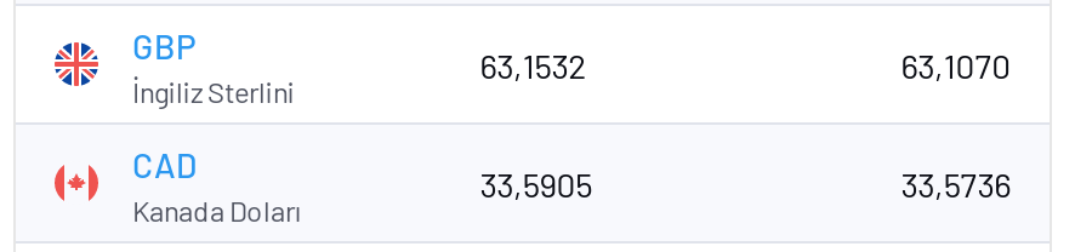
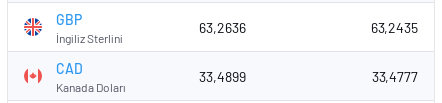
[480,44,587,85] 63,1532 -> [199,18,245,35] 63,2636
[901,44,1011,85] 63,1070 -> [371,18,418,35] 63,2435
[480,162,592,204] 33,5905 -> [199,67,245,84] 33,4899
[901,162,1011,204] 33,5736 -> [372,67,418,84] 33,4777

